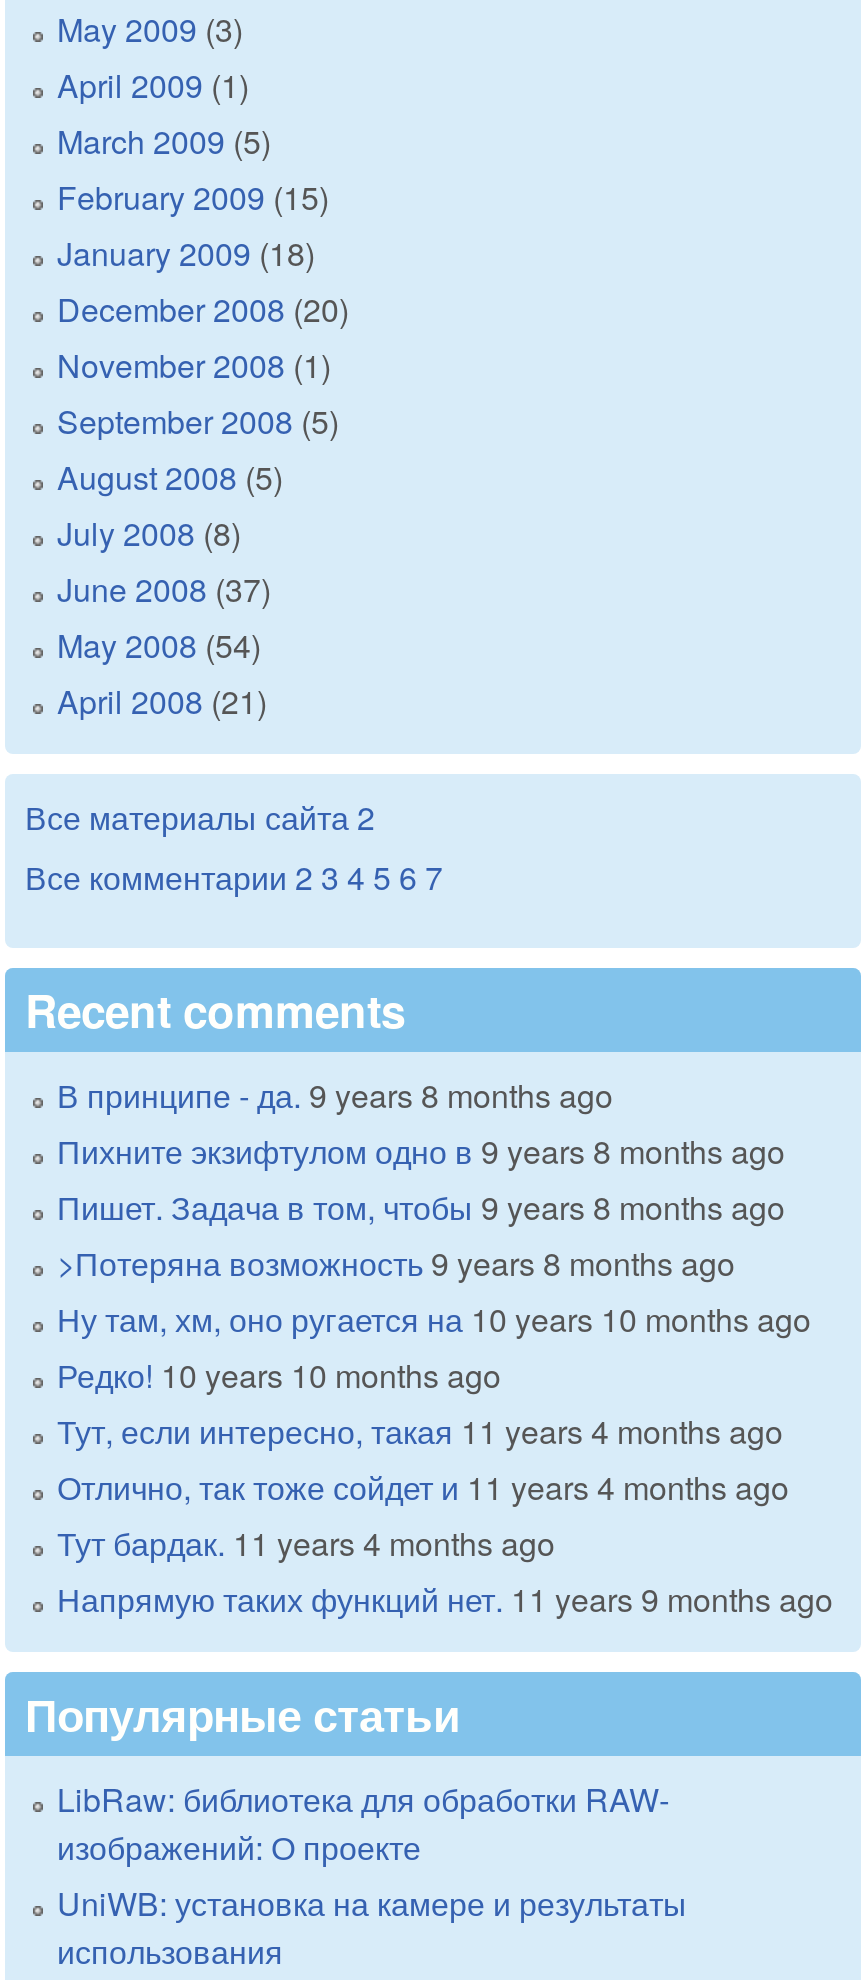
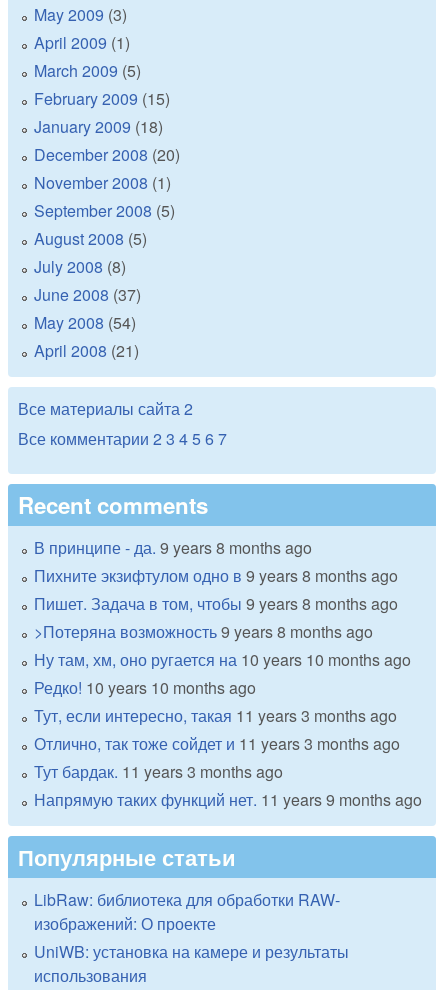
[57,1408,783,1454] Тут, если интересно, такая 11 years 4 months ago -> [34,704,397,727] Тут, если интересно, такая 11 years 3 months ago
[57,1464,789,1510] Отлично, так тоже сойдет и 11 years 4 months ago -> [34,732,400,755] Отлично, так тоже сойдет и 11 years 3 months ago
[57,1520,555,1566] Тут бардак. 11 years 4 months ago -> [34,760,283,783] Тут бардак. 11 years 3 months ago

